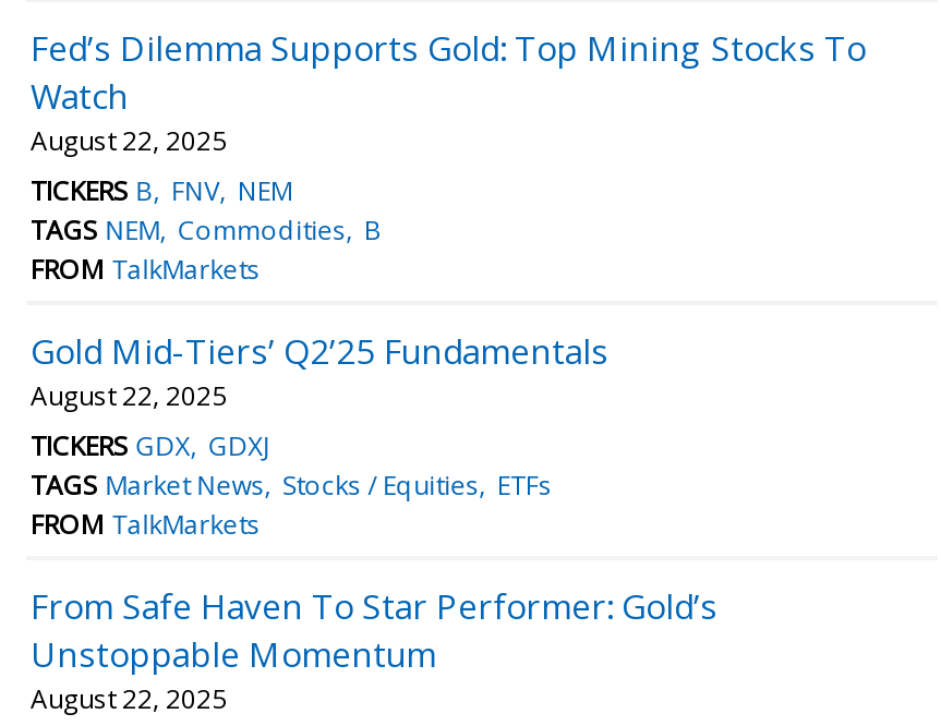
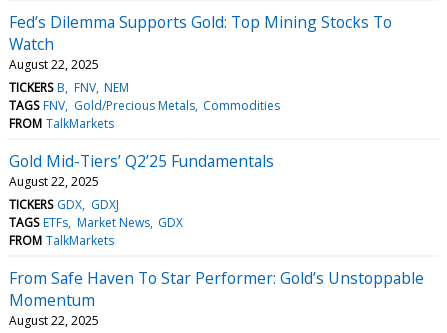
[31,211,381,248] TAGS NEM Commodities B -> [9,97,280,114] TAGS FNV Gold/Precious Metals Commodities
[31,466,552,503] TAGS Market News Stocks / Equities ETFs -> [9,214,183,231] TAGS ETFs Market News GDX

